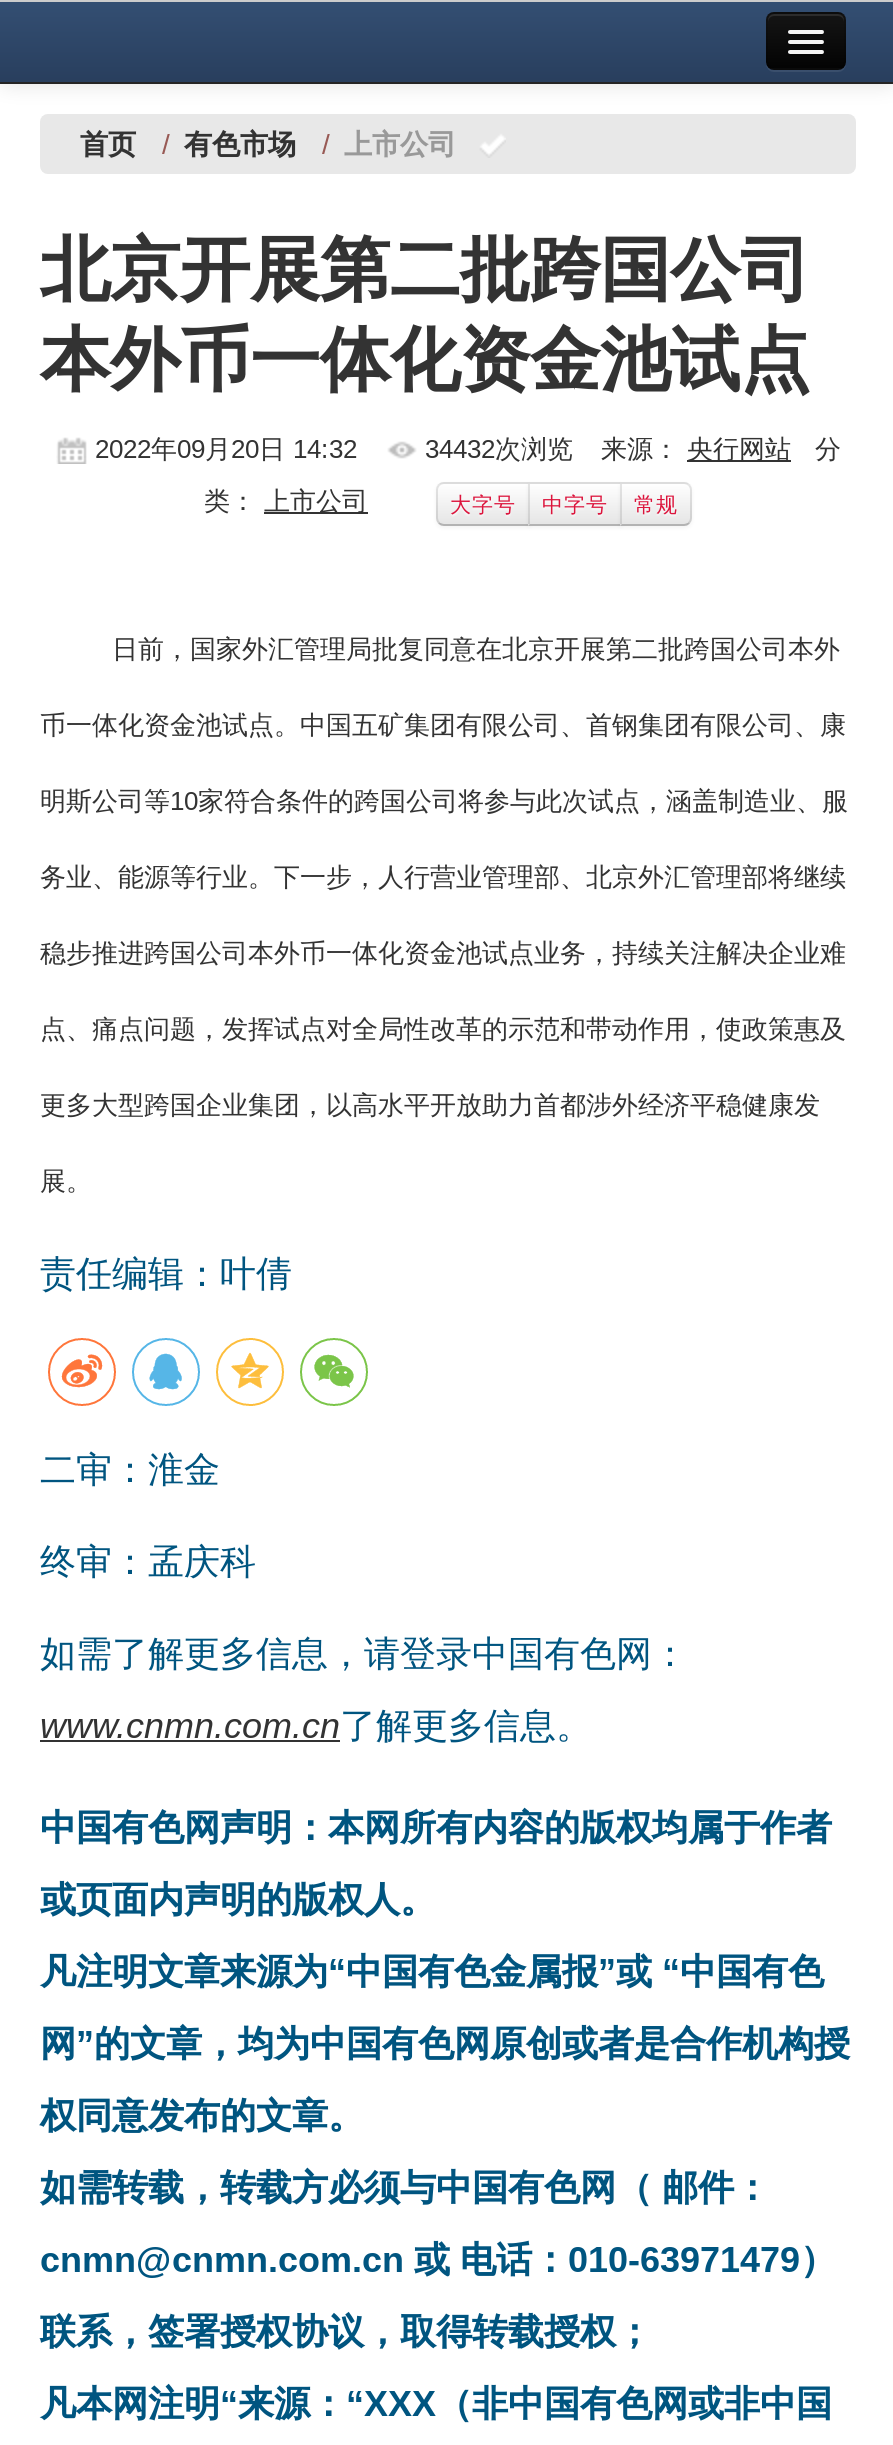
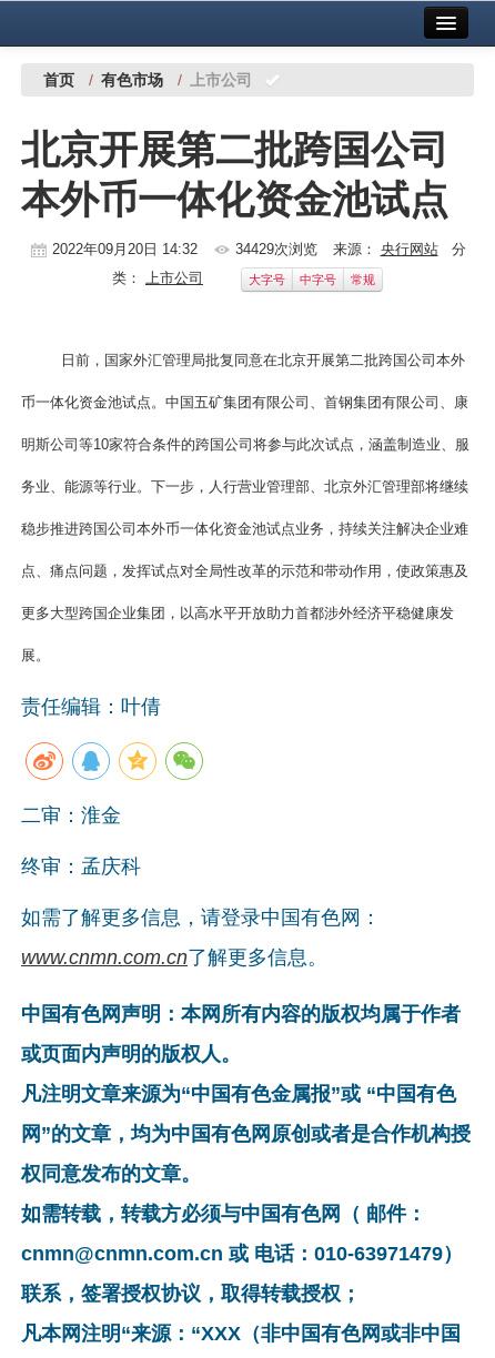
[425,434,573,464] 34432次浏览 -> [235,241,317,257] 34429次浏览

